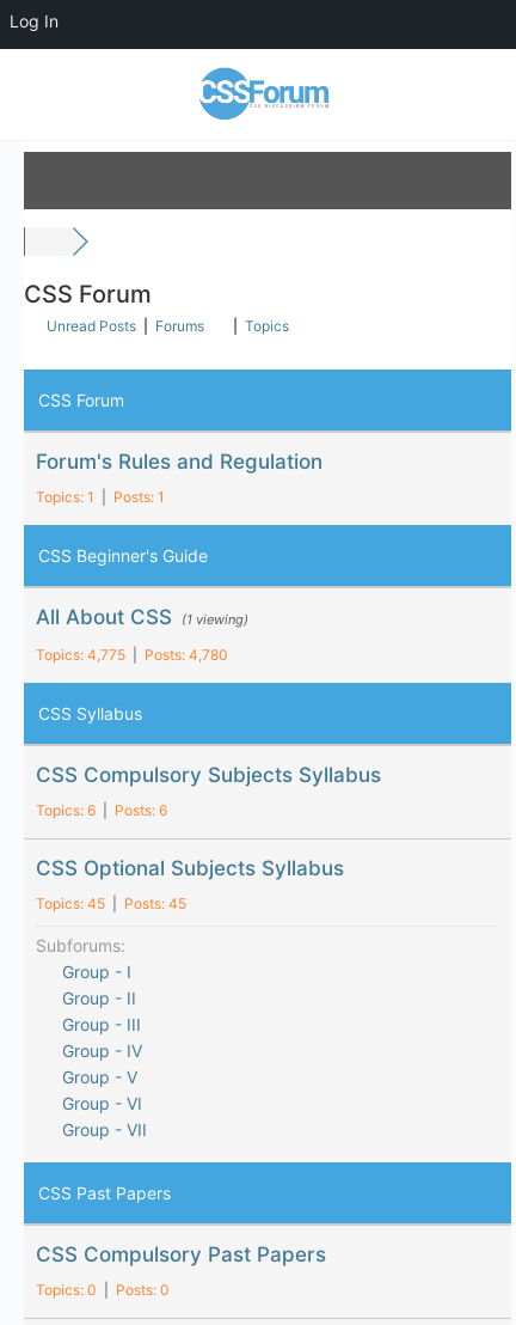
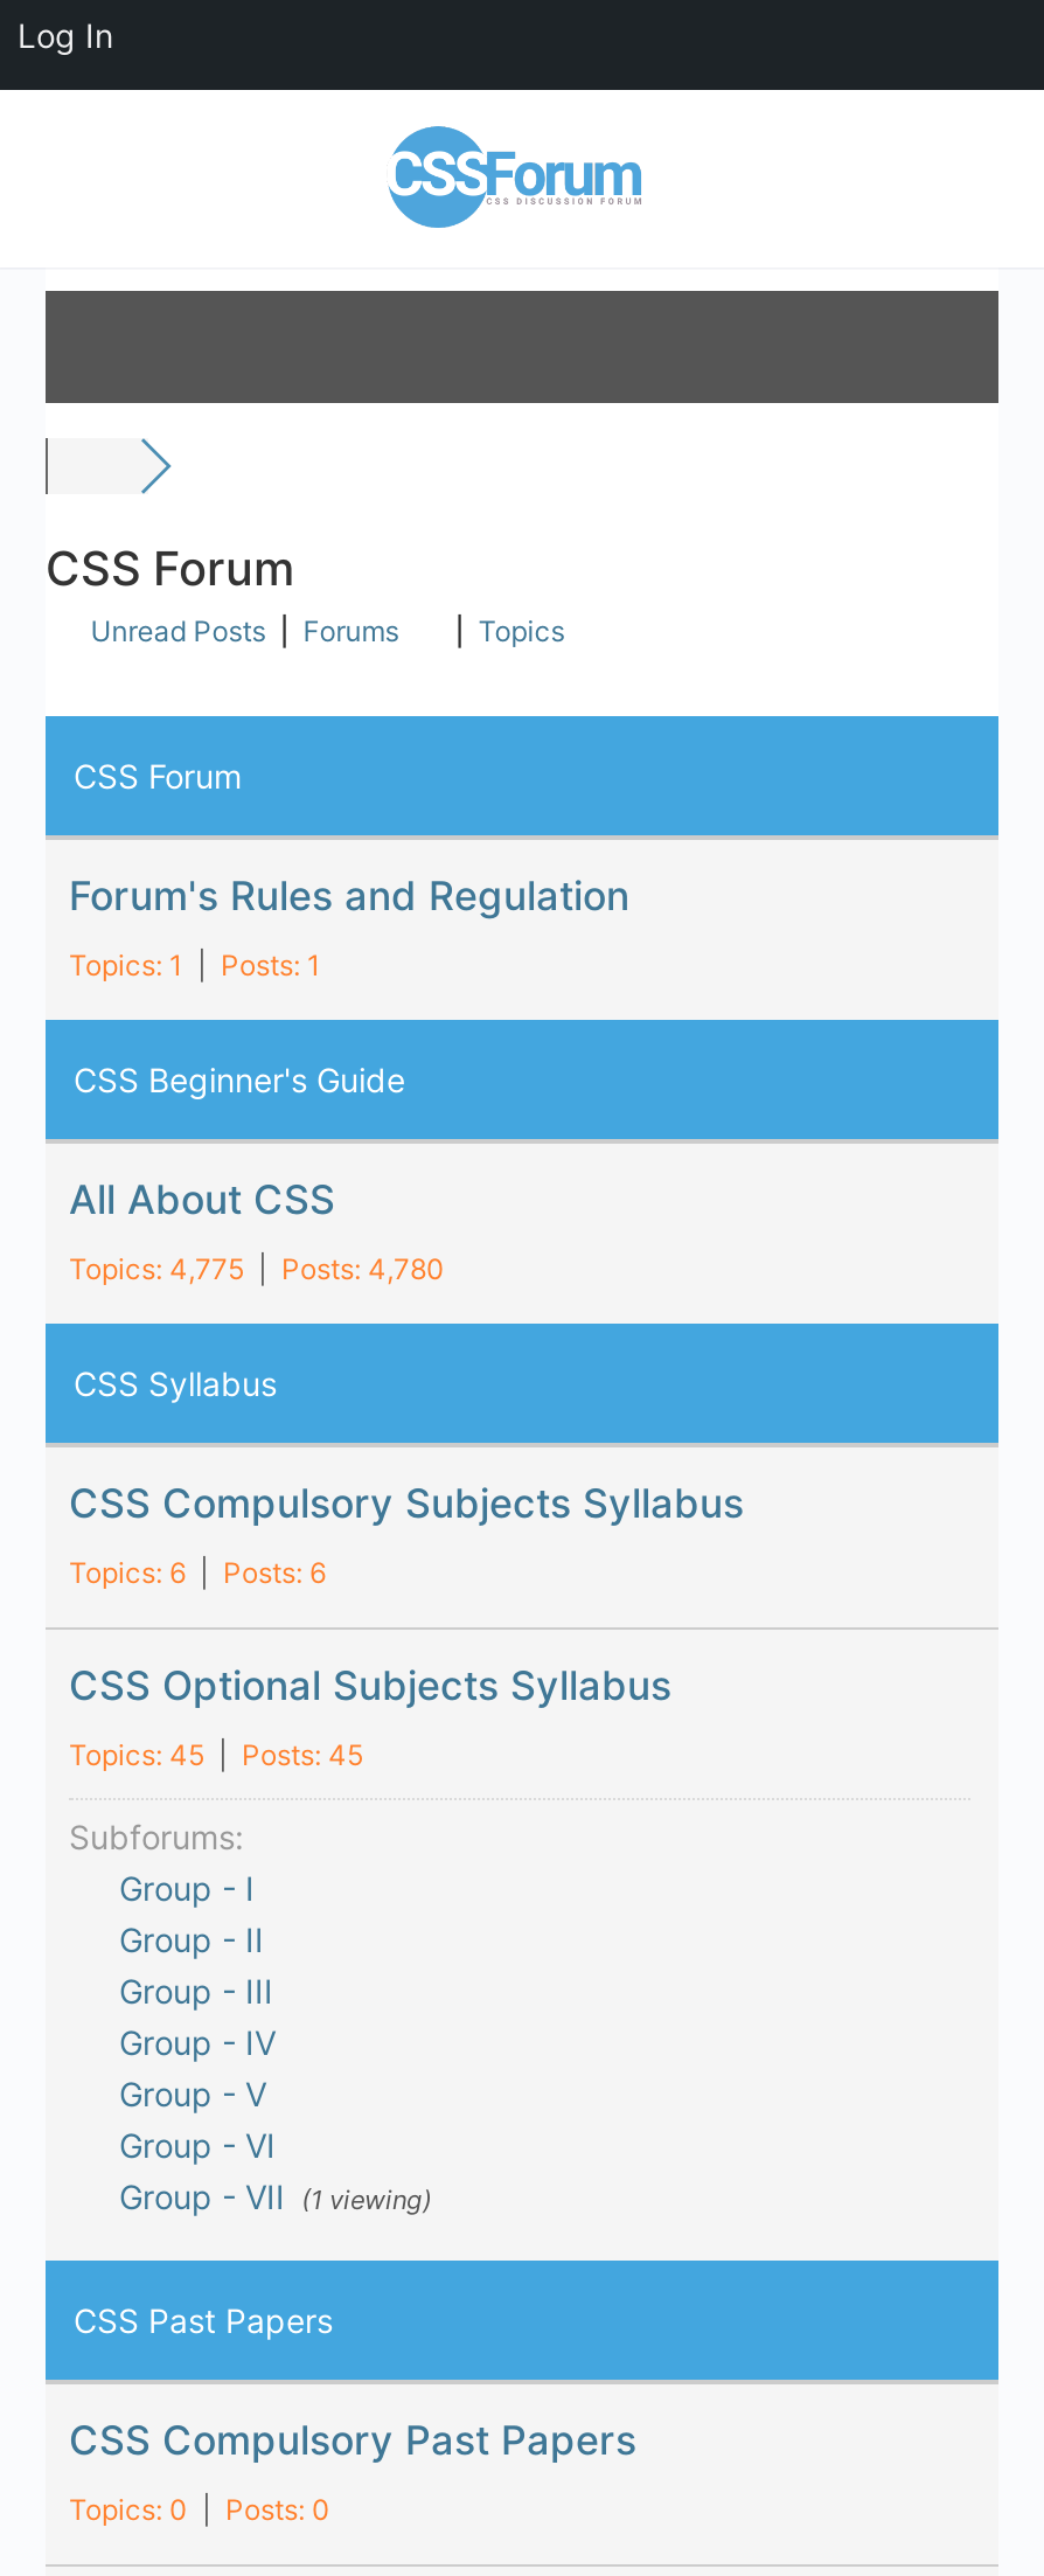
[36,605,248,629] All About CSS (1 viewing) -> [69,1176,335,1223] All About CSS
[62,1119,146,1140] Group - VII -> [119,2176,432,2216] Group - VII (1 viewing)

